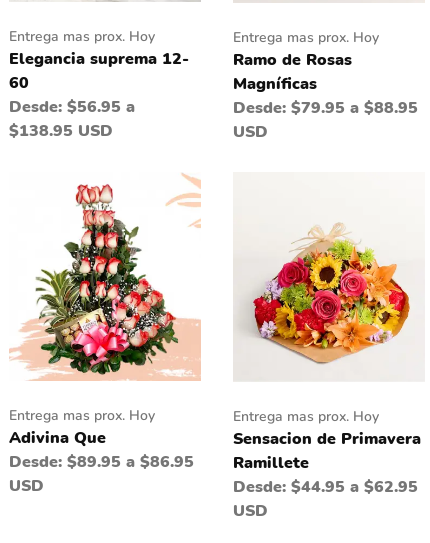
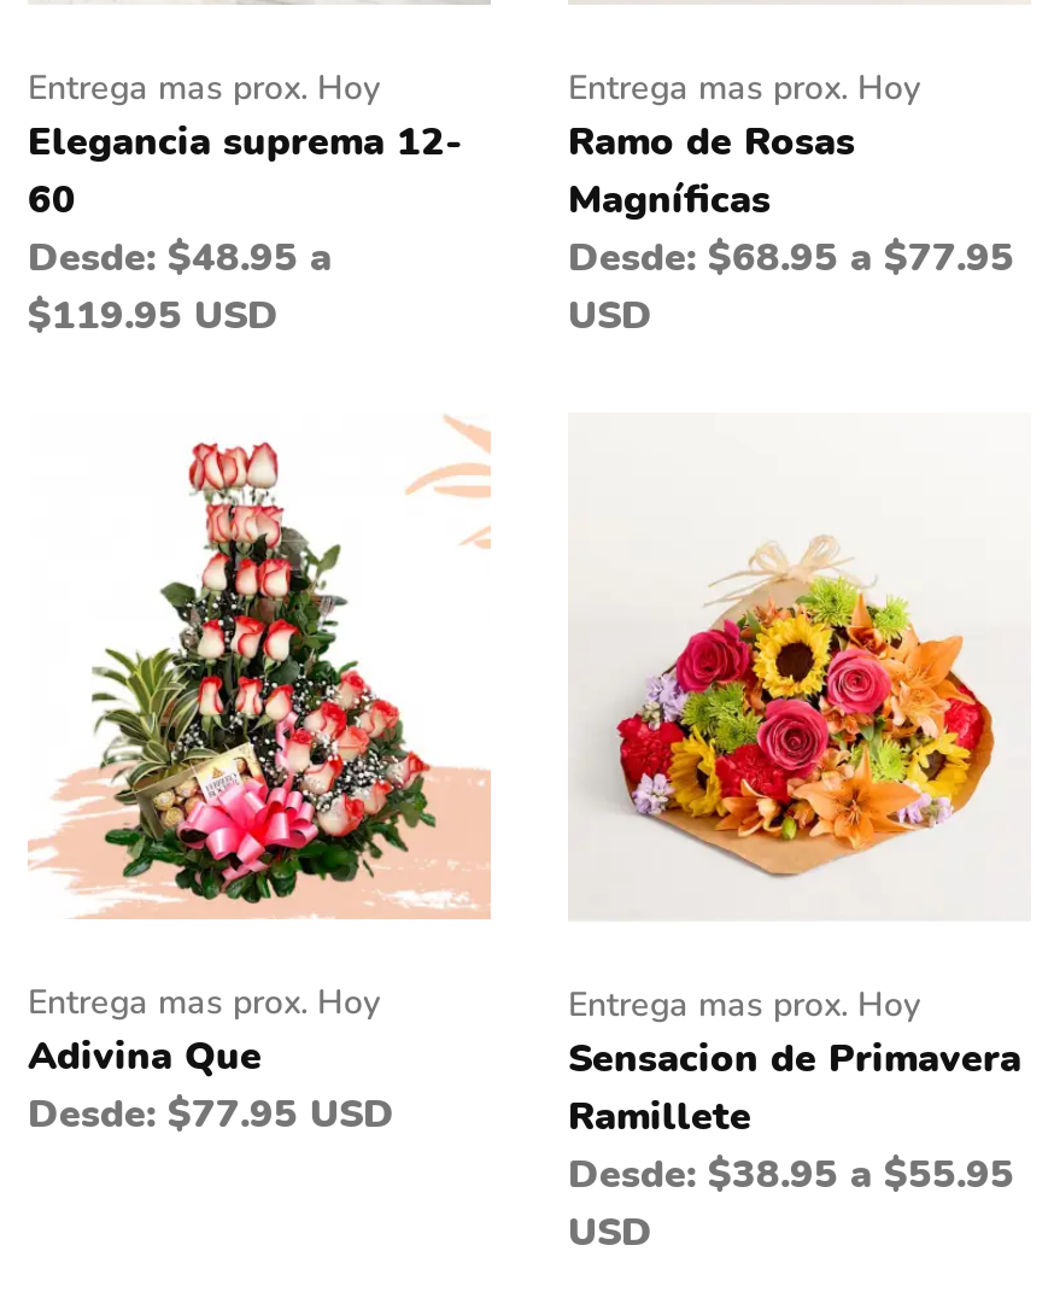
[9,96,135,118] Desde: $56.95 a -> [28,232,332,285] Desde: $48.95 a
[233,96,418,118] Desde: $79.95 a $88.95 -> [568,233,1014,286] Desde: $68.95 a $77.95
[9,120,113,142] $138.95 USD -> [28,290,279,343] $119.95 USD
[9,451,194,497] Desde: $89.95 a $86.95 | USD -> [28,1089,394,1142] Desde: $77.95 USD
[233,476,418,498] Desde: $44.95 a $62.95 -> [568,1148,1014,1201] Desde: $38.95 a $55.95

